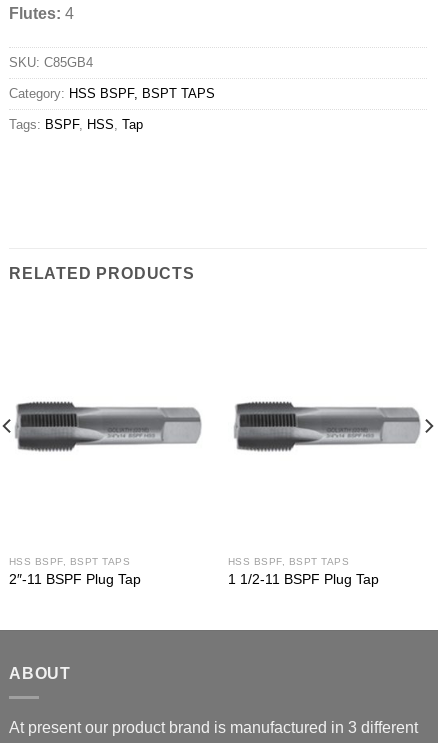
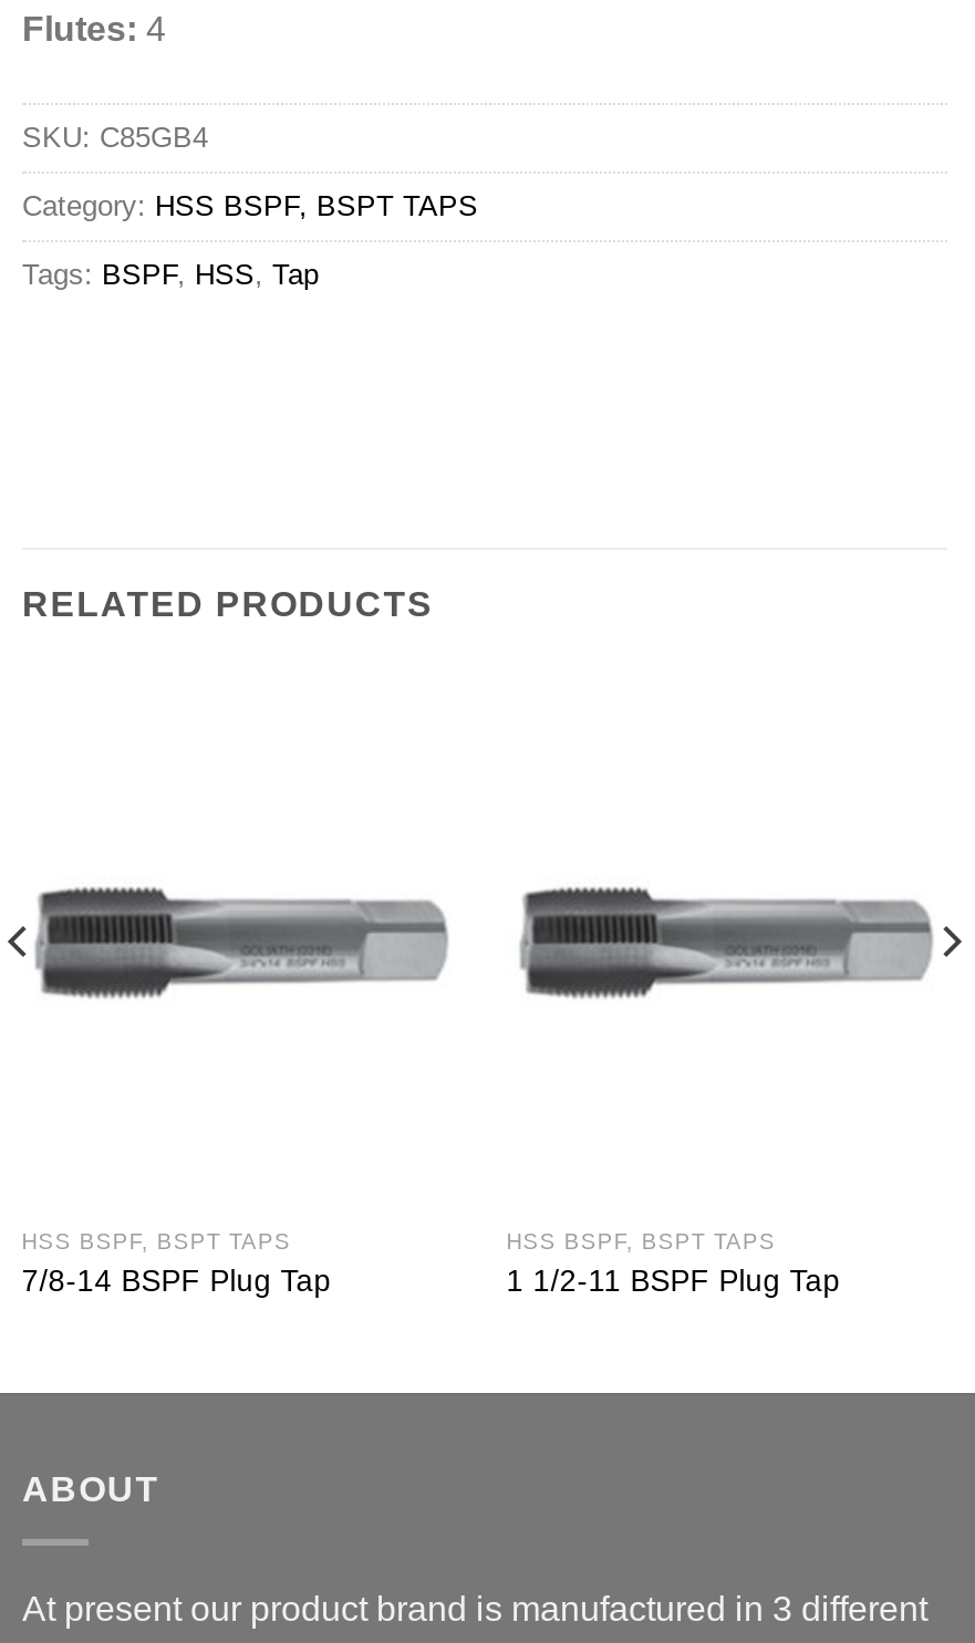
[9,572,141,587] 2″-11 BSPF Plug Tap -> [22,1264,332,1298] 7/8-14 BSPF Plug Tap

